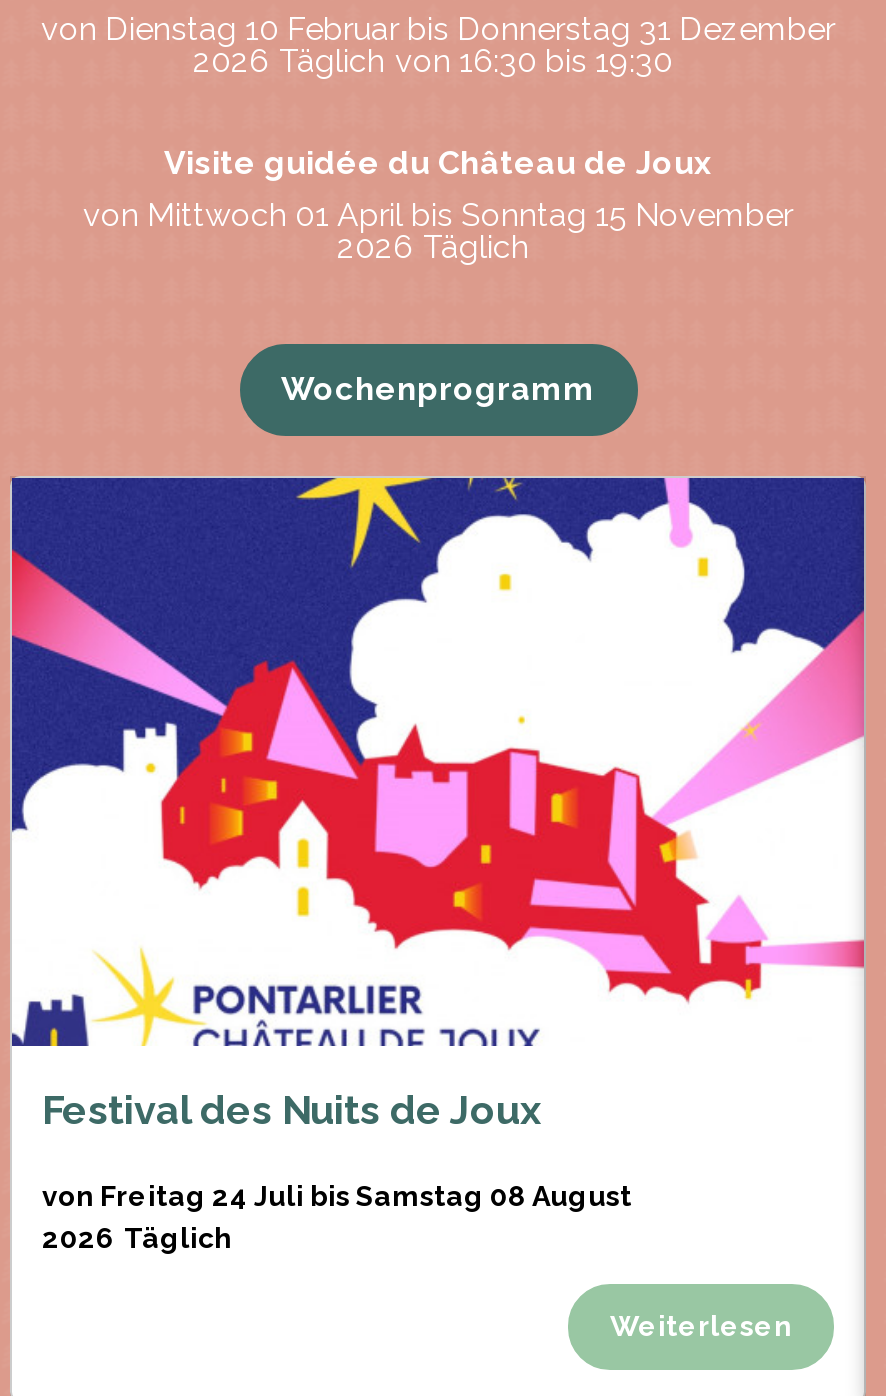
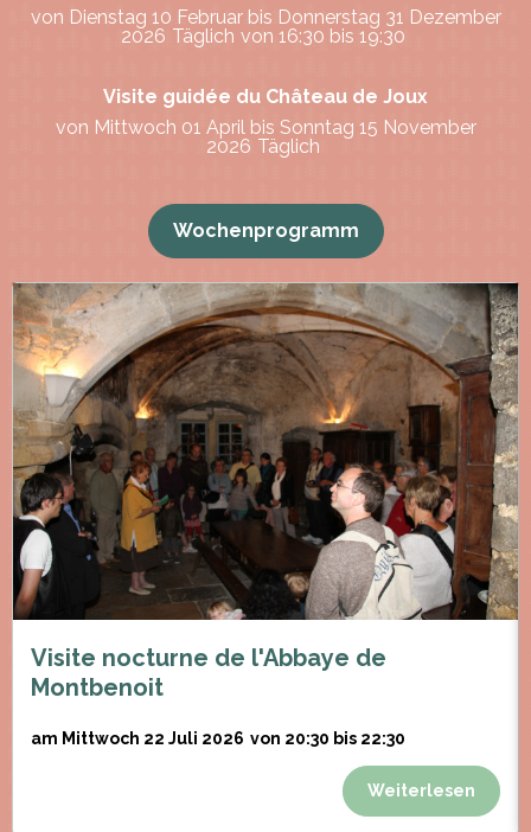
[10,476,866,1134] [image] | Festival des Nuits de Joux -> [12,282,519,702] [image] | Visite nocturne de l'Abbaye de | Montbenoit
[42,1180,632,1254] von Freitag 24 Juli bis Samstag 08 August | 2026 Täglich -> [31,729,405,748] am Mittwoch 22 Juli 2026 von 20:30 bis 22:30

